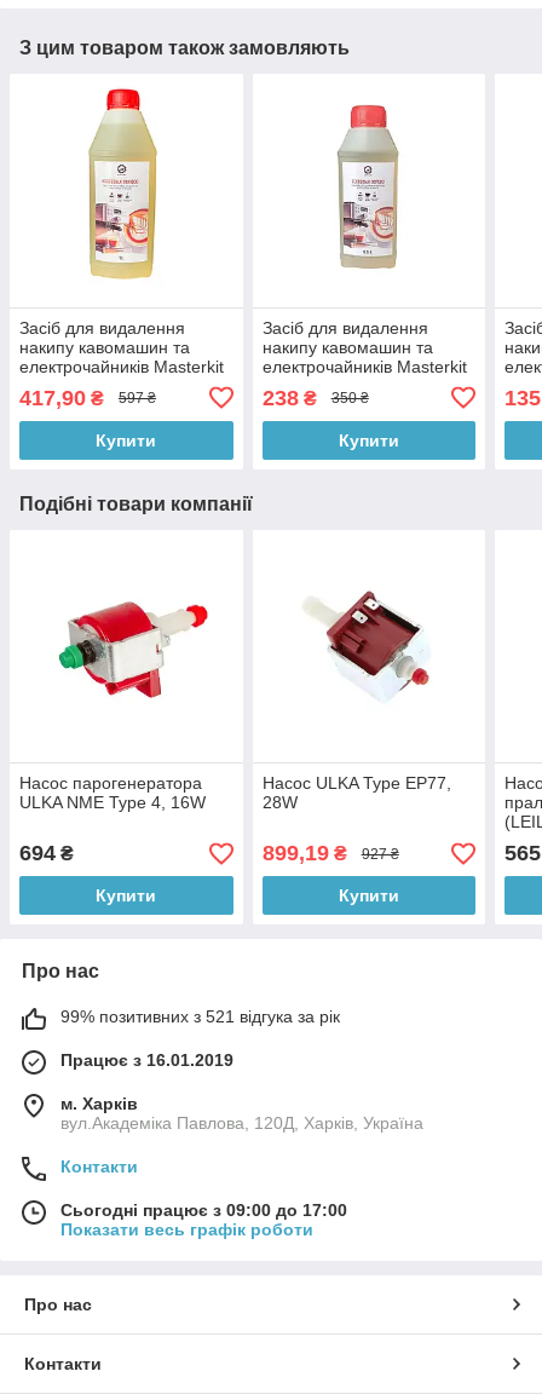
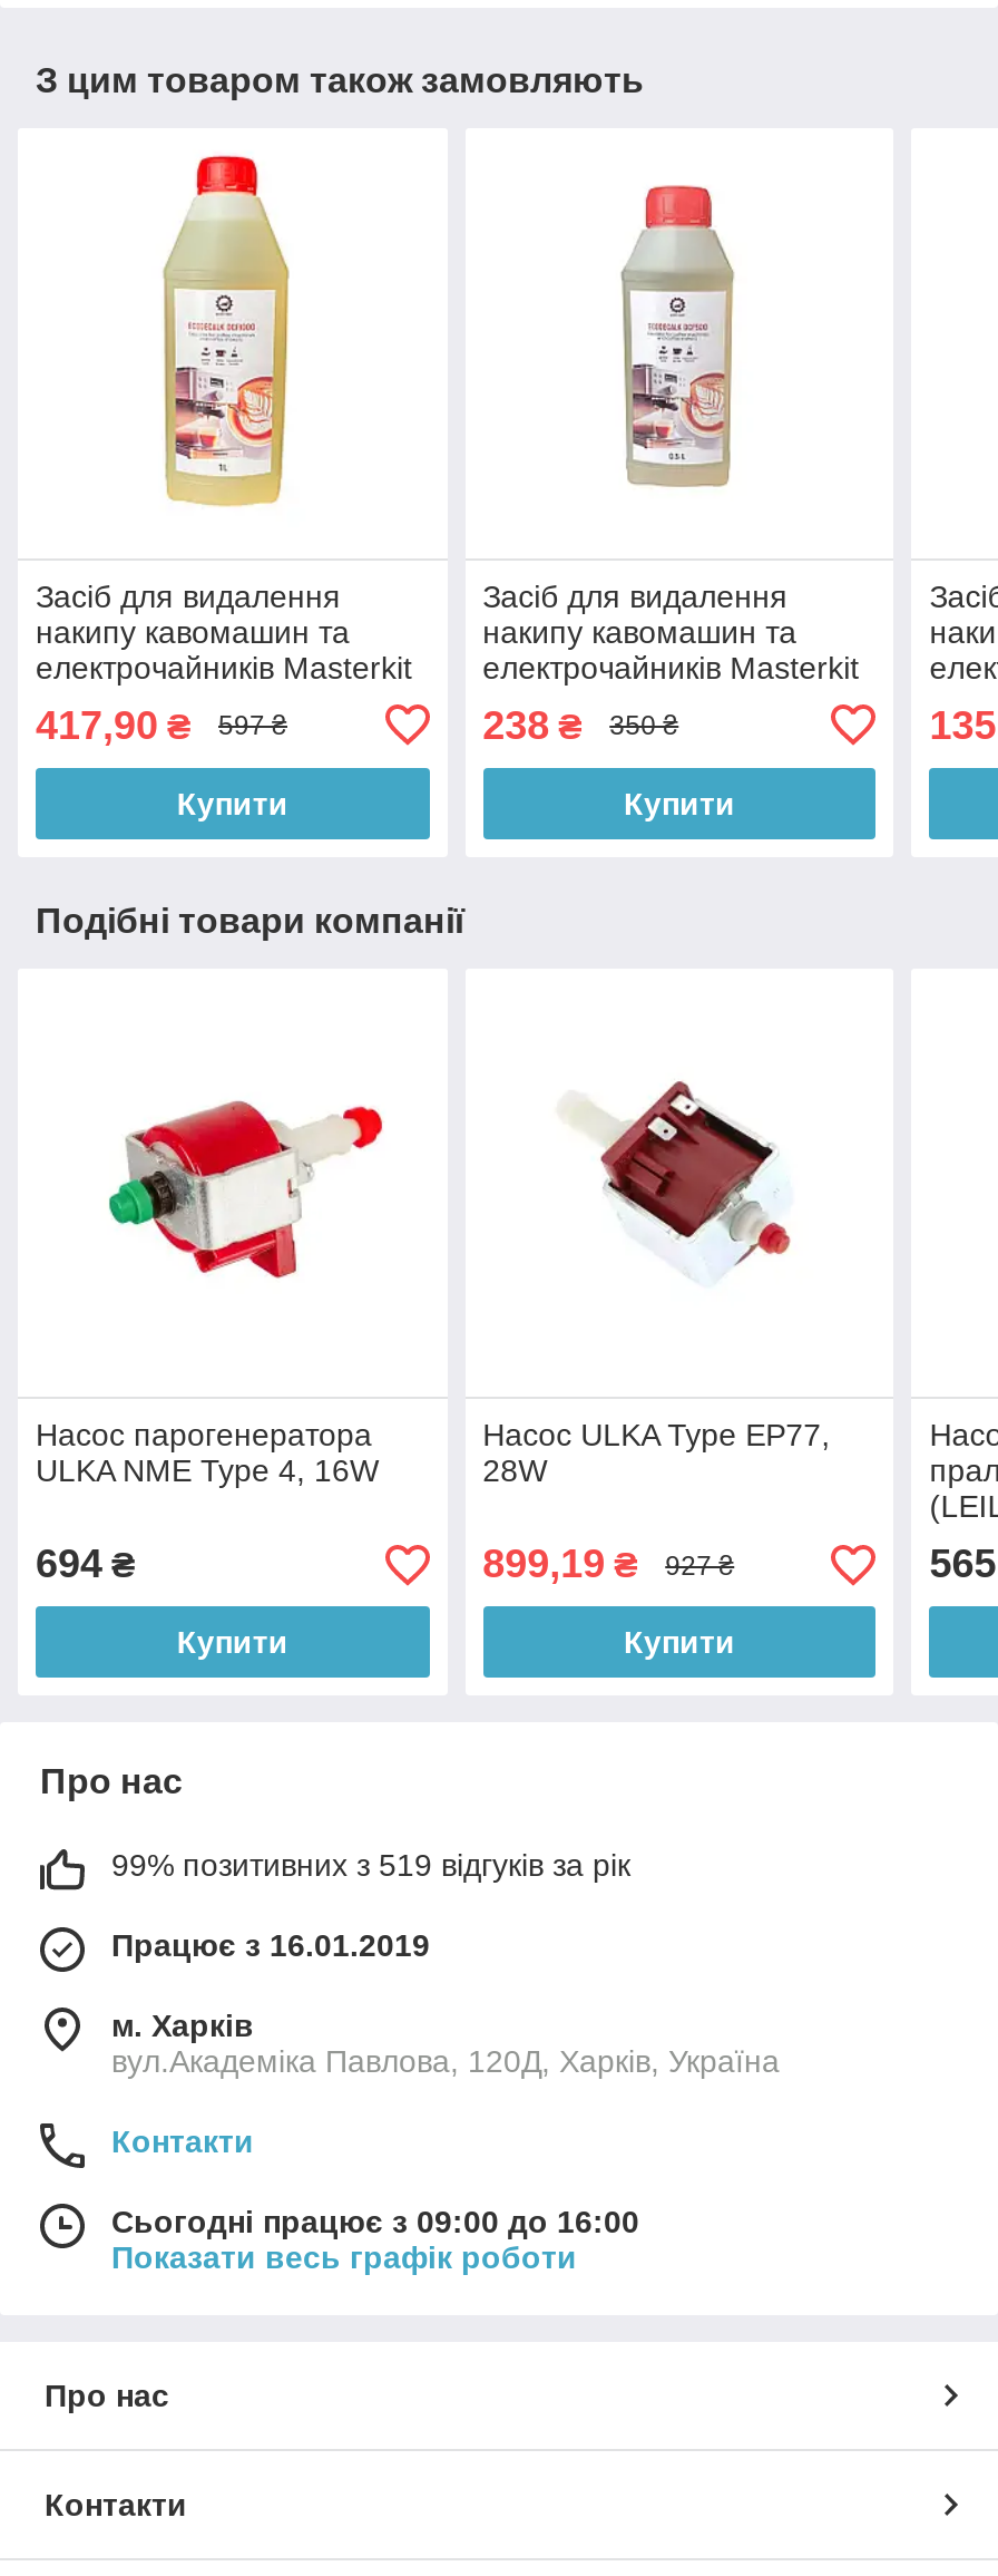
[60,1007,340,1027] 99% позитивних з 521 відгука за рік -> [111,1848,630,1884] 99% позитивних з 519 відгуків за рік
[60,1201,347,1220] Сьогодні працює з 09:00 до 17:00 -> [111,2205,639,2240] Сьогодні працює з 09:00 до 16:00

